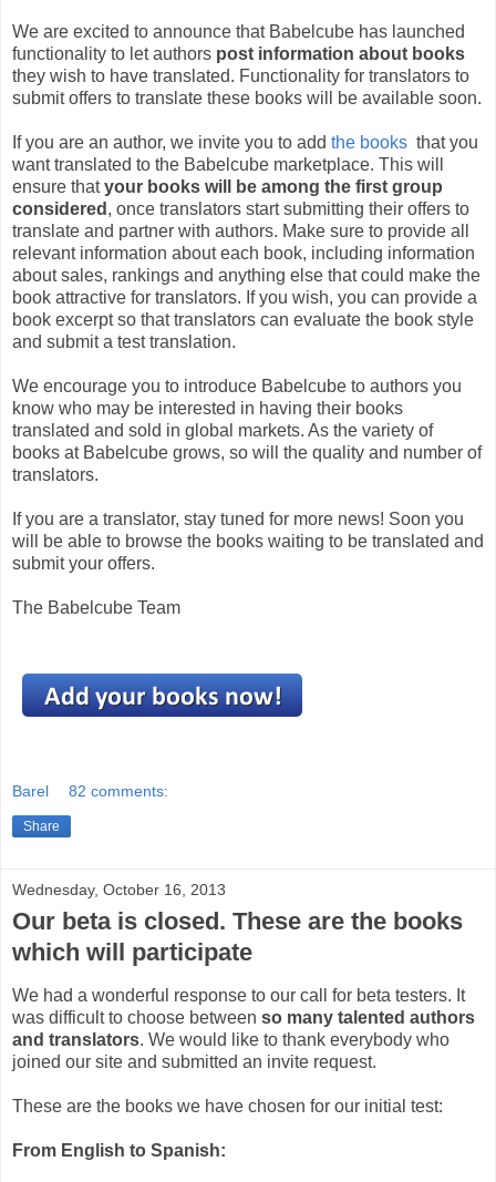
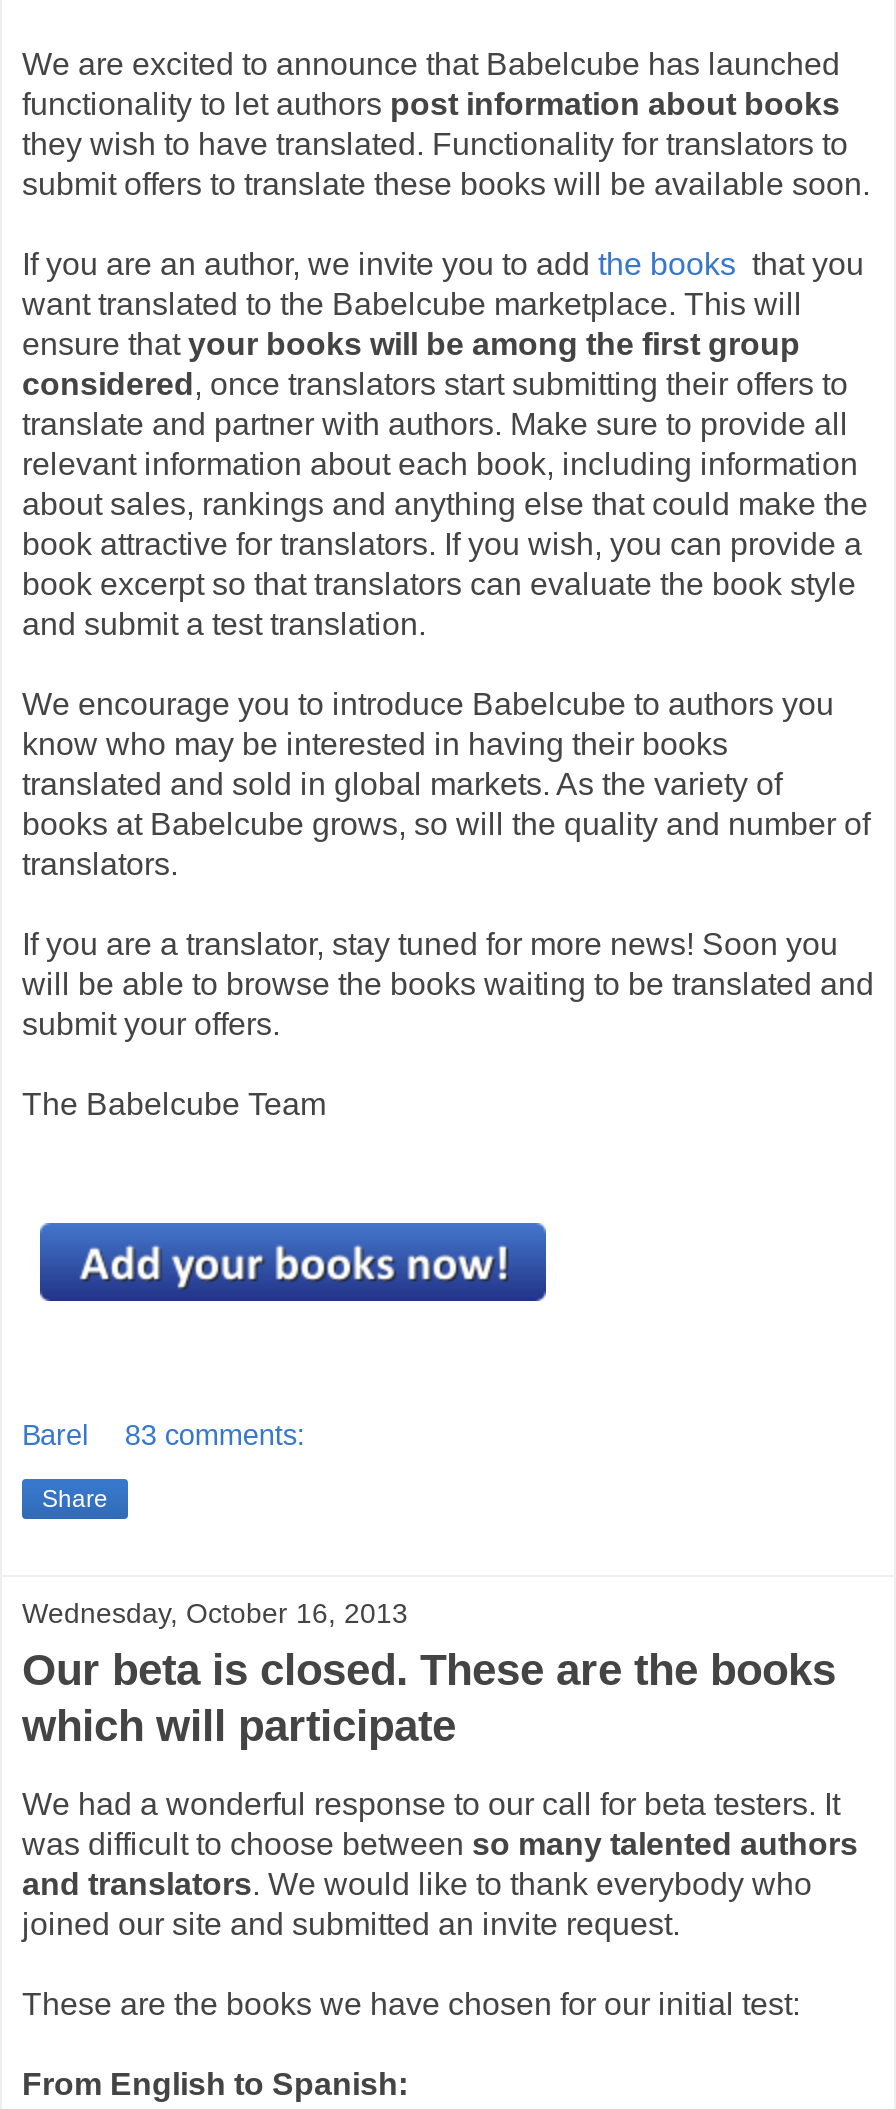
[12,782,169,799] Barel 82 comments: -> [22,1418,305,1450] Barel 83 comments:

